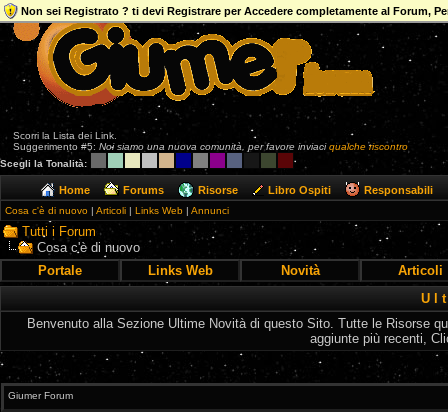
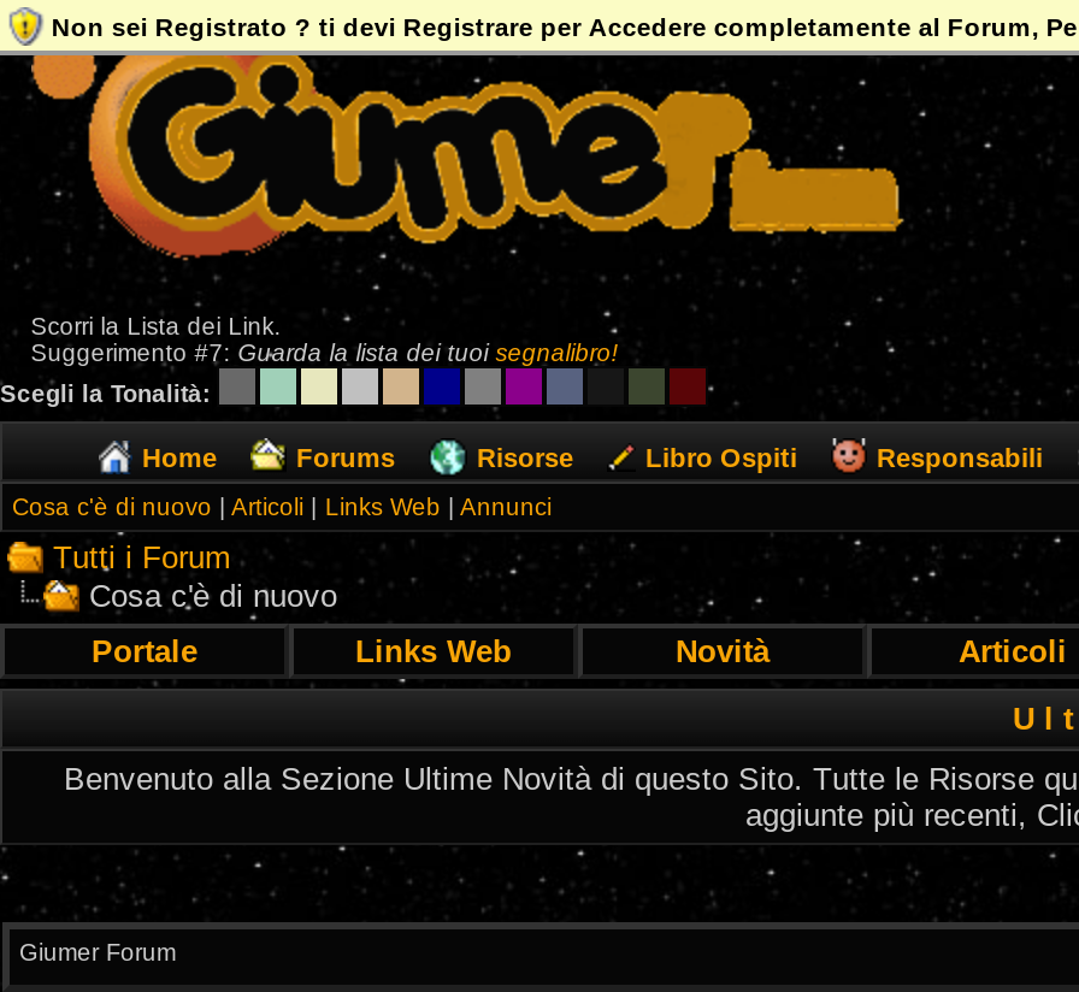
[13,141,408,152] Suggerimento #5: Noi siamo una nuova comunità, per favore inviaci qualche riscontro -> [31,339,618,366] Suggerimento #7: Guarda la lista dei tuoi segnalibro!

